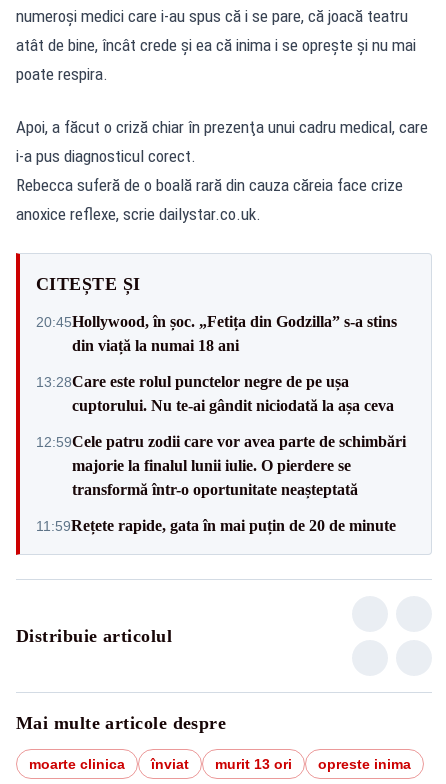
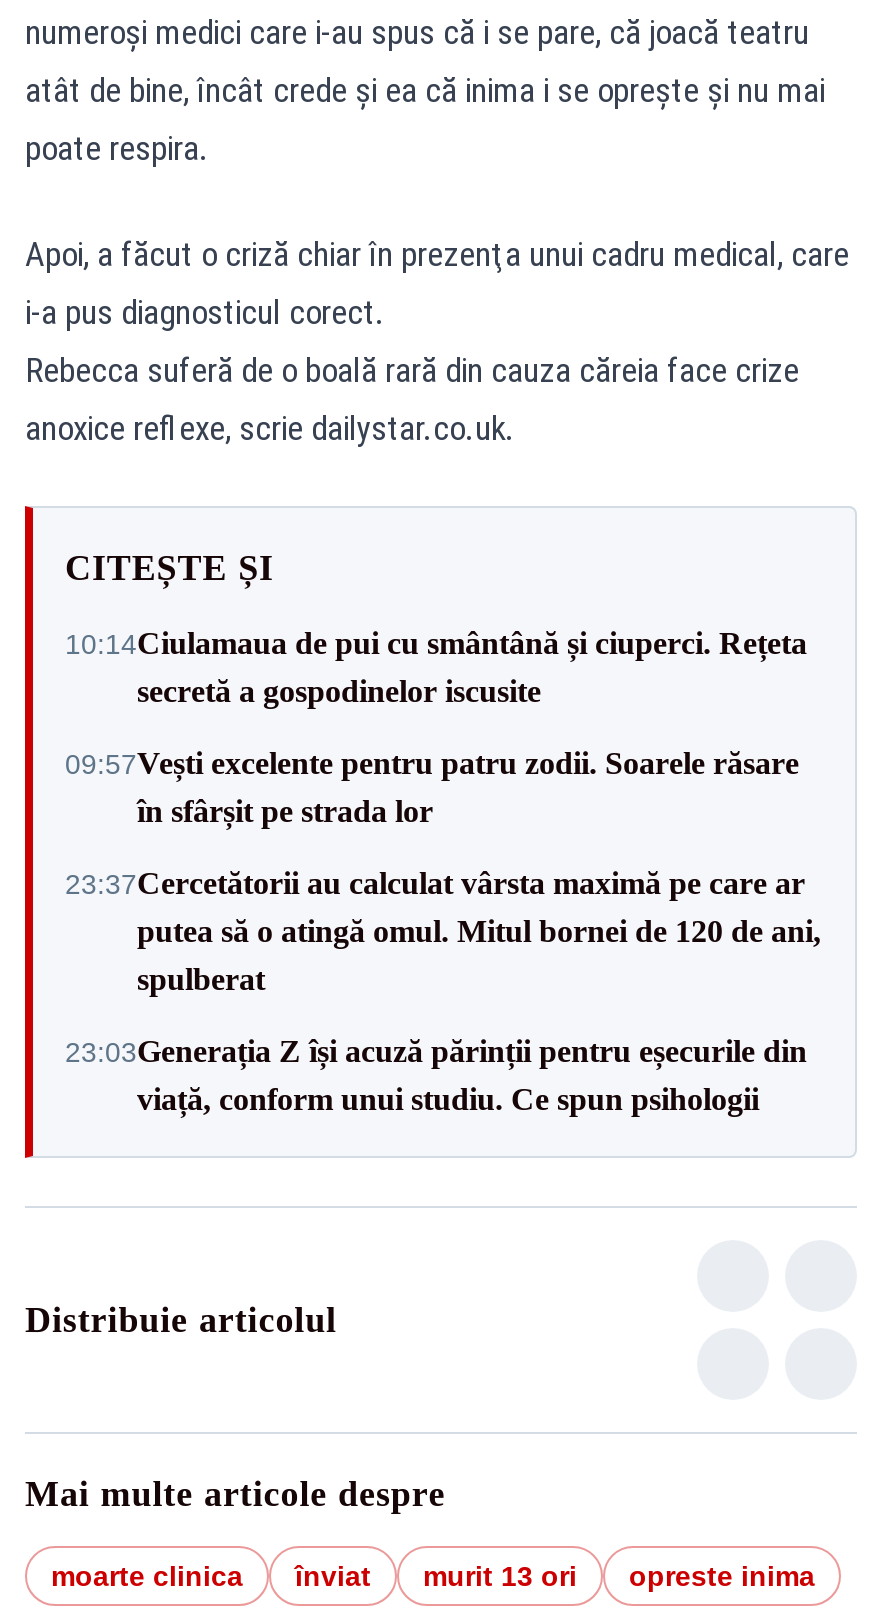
[36,313,397,354] 20:45Hollywood, în șoc. „Fetița din Godzilla” s-a stins | din viață la numai 18 ani -> [65,626,807,708] 10:14Ciulamaua de pui cu smântână și ciuperci. Rețeta | secretă a gospodinelor iscusite
[36,373,394,414] 13:28Care este rolul punctelor negre de pe ușa | cuptorului. Nu te-ai gândit niciodată la așa ceva -> [65,746,799,828] 09:57Vești excelente pentru patru zodii. Soarele răsare | în sfârșit pe strada lor
[36,433,406,498] 12:59Cele patru zodii care vor avea parte de schimbări | majorie la finalul lunii iulie. O pierdere se | transformă într-o oportunitate neașteptată -> [65,866,821,996] 23:37Cercetătorii au calculat vârsta maximă pe care ar | putea să o atingă omul. Mitul bornei de 120 de ani, | spulberat
[36,517,396,534] 11:59Rețete rapide, gata în mai puțin de 20 de minute -> [65,1034,807,1116] 23:03Generația Z își acuză părinții pentru eșecurile din | viață, conform unui studiu. Ce spun psihologii

